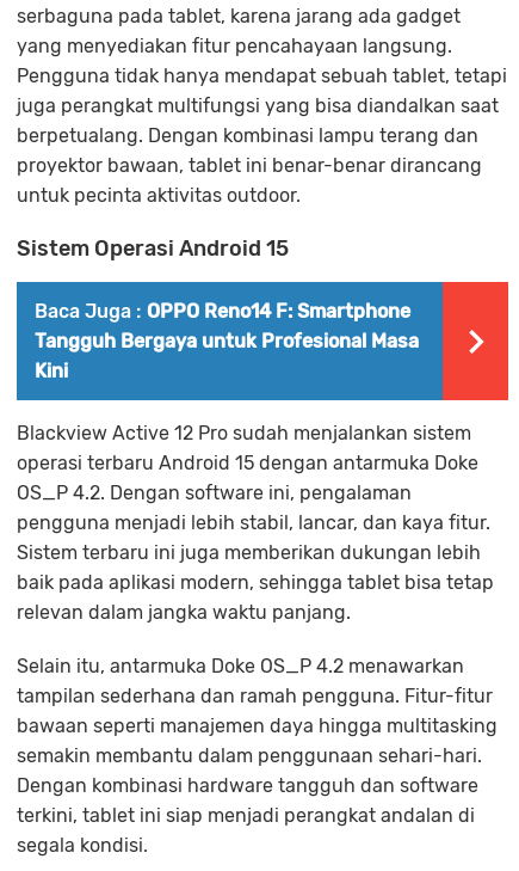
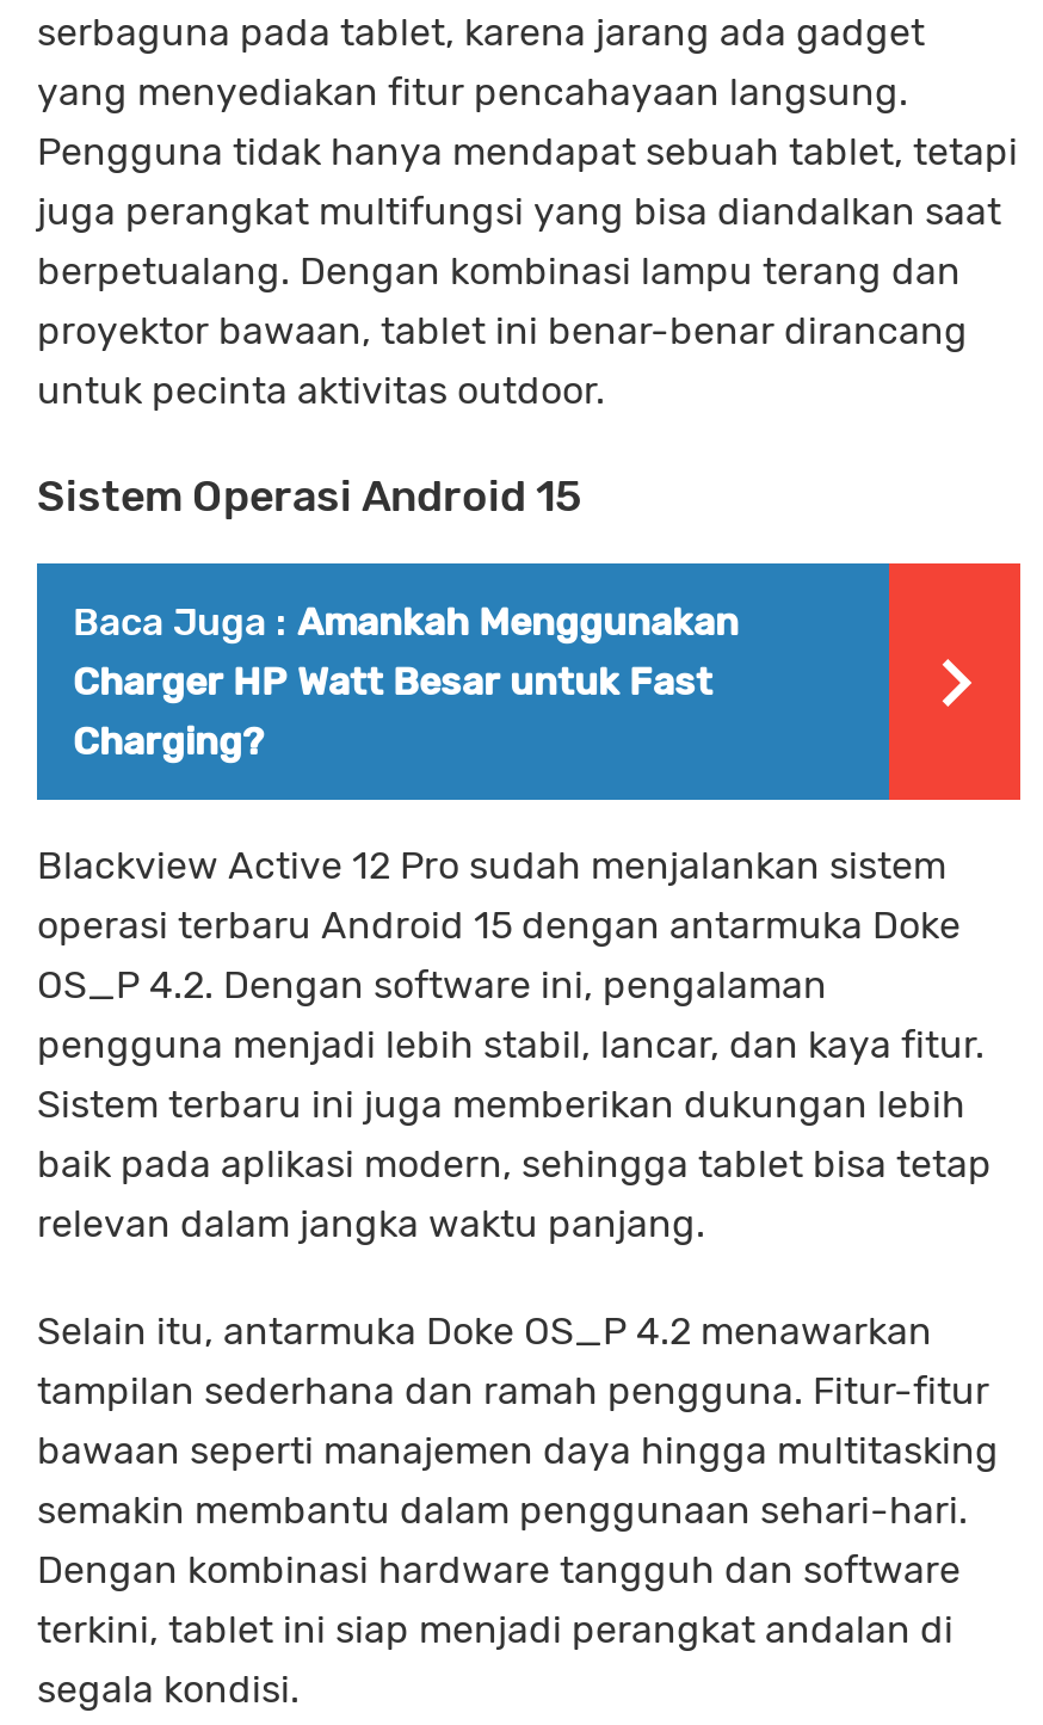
[35,300,419,383] Baca Juga : OPPO Reno14 F: Smartphone | Tangguh Bergaya untuk Profesional Masa | Kini -> [73,600,739,764] Baca Juga : Amankah Menggunakan | Charger HP Watt Besar untuk Fast | Charging?

